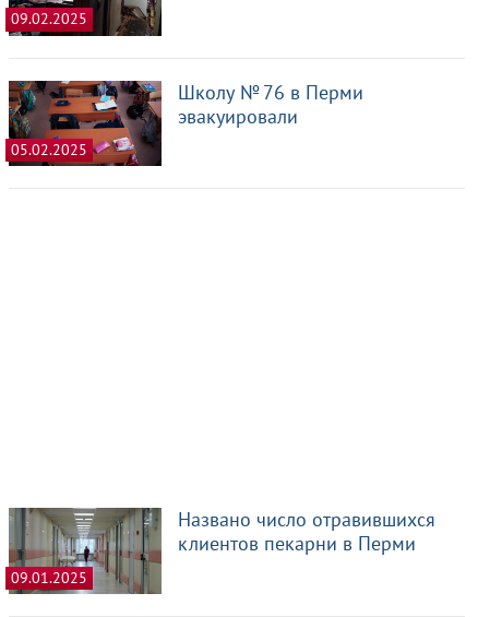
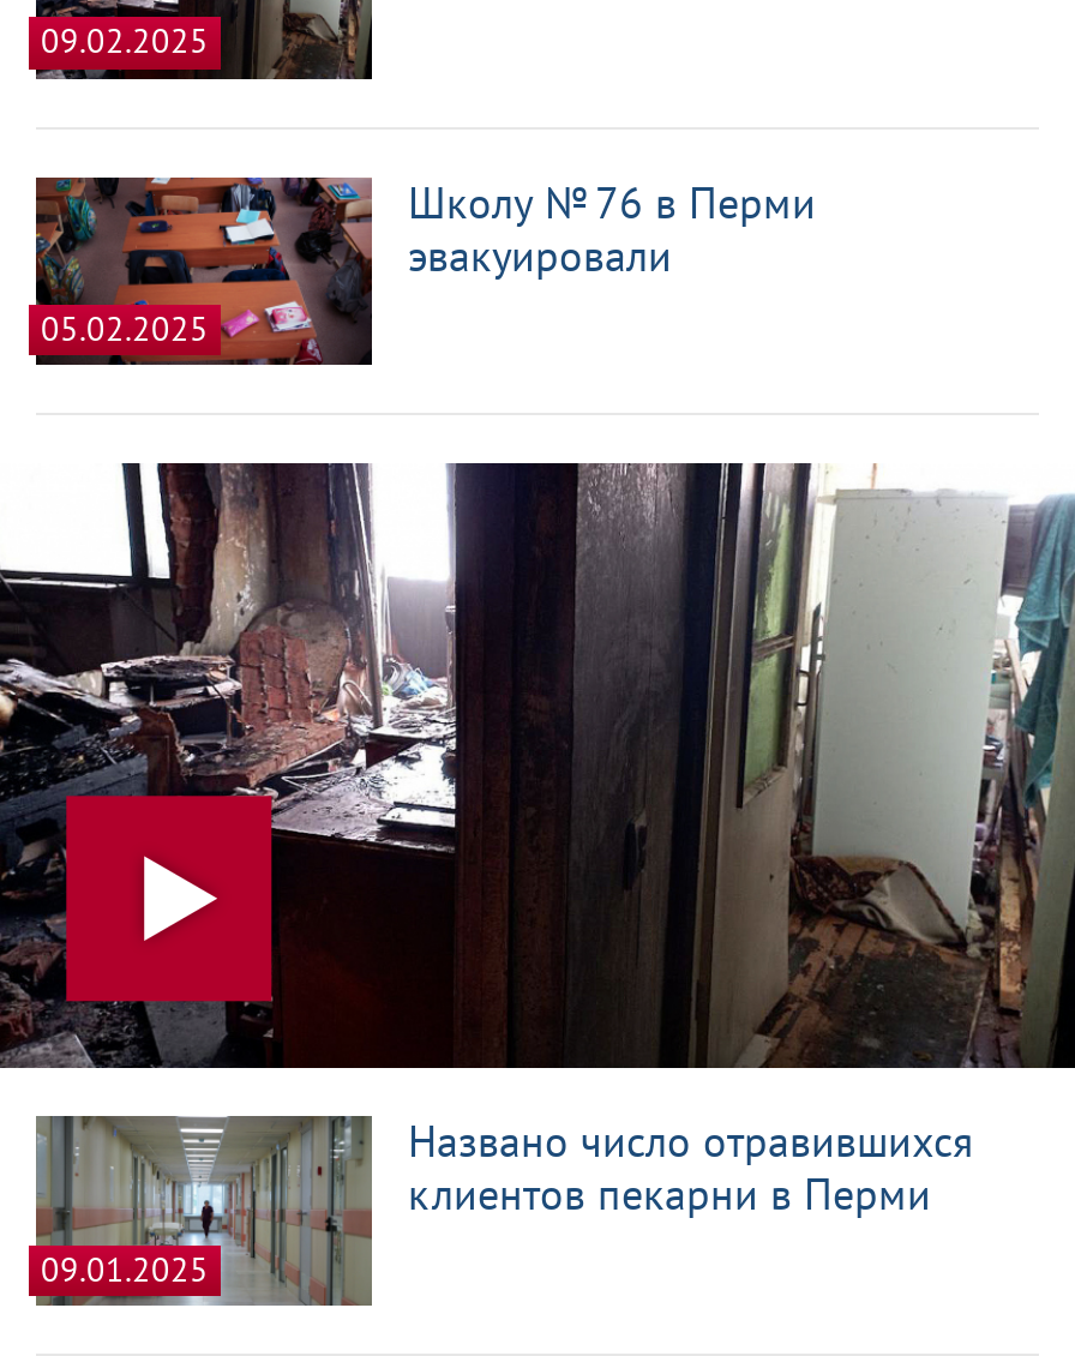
none -> [7,461,1068,1070] [image]

